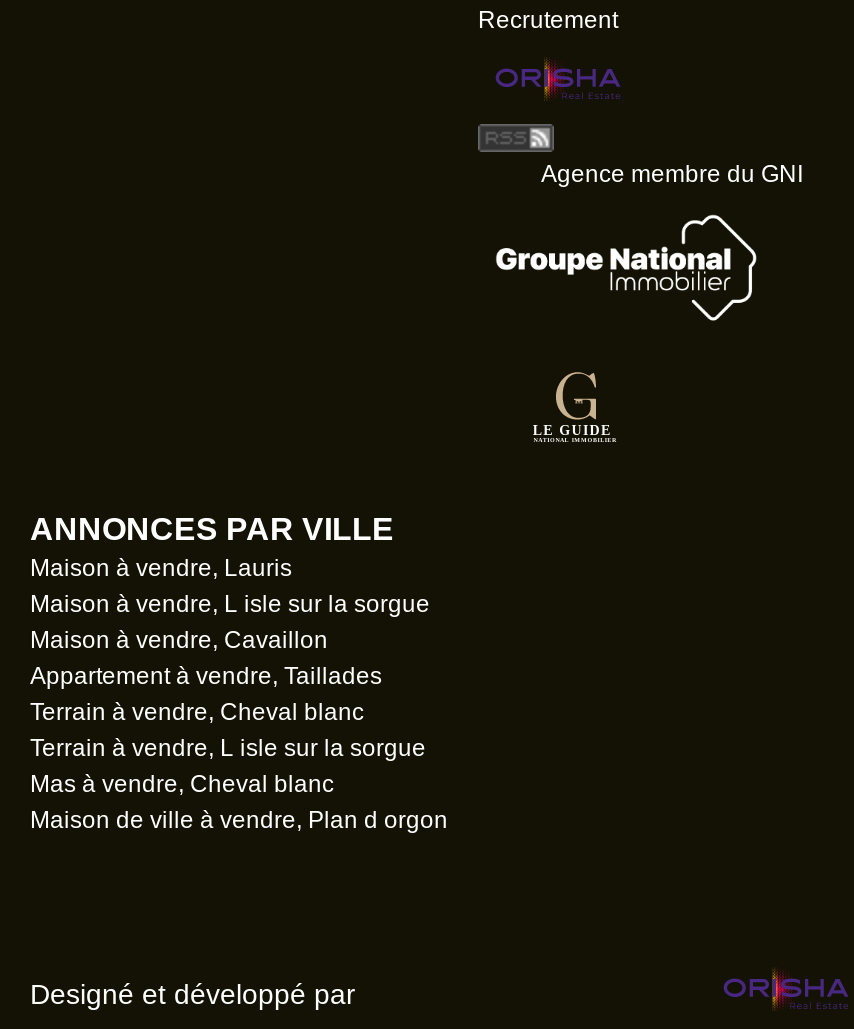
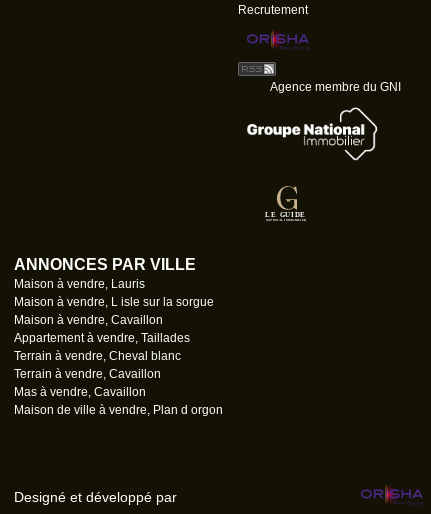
[30,735,426,799] Terrain à vendre, L isle sur la sorgue | Mas à vendre, Cheval blanc -> [14,367,161,399] Terrain à vendre, Cavaillon | Mas à vendre, Cavaillon

